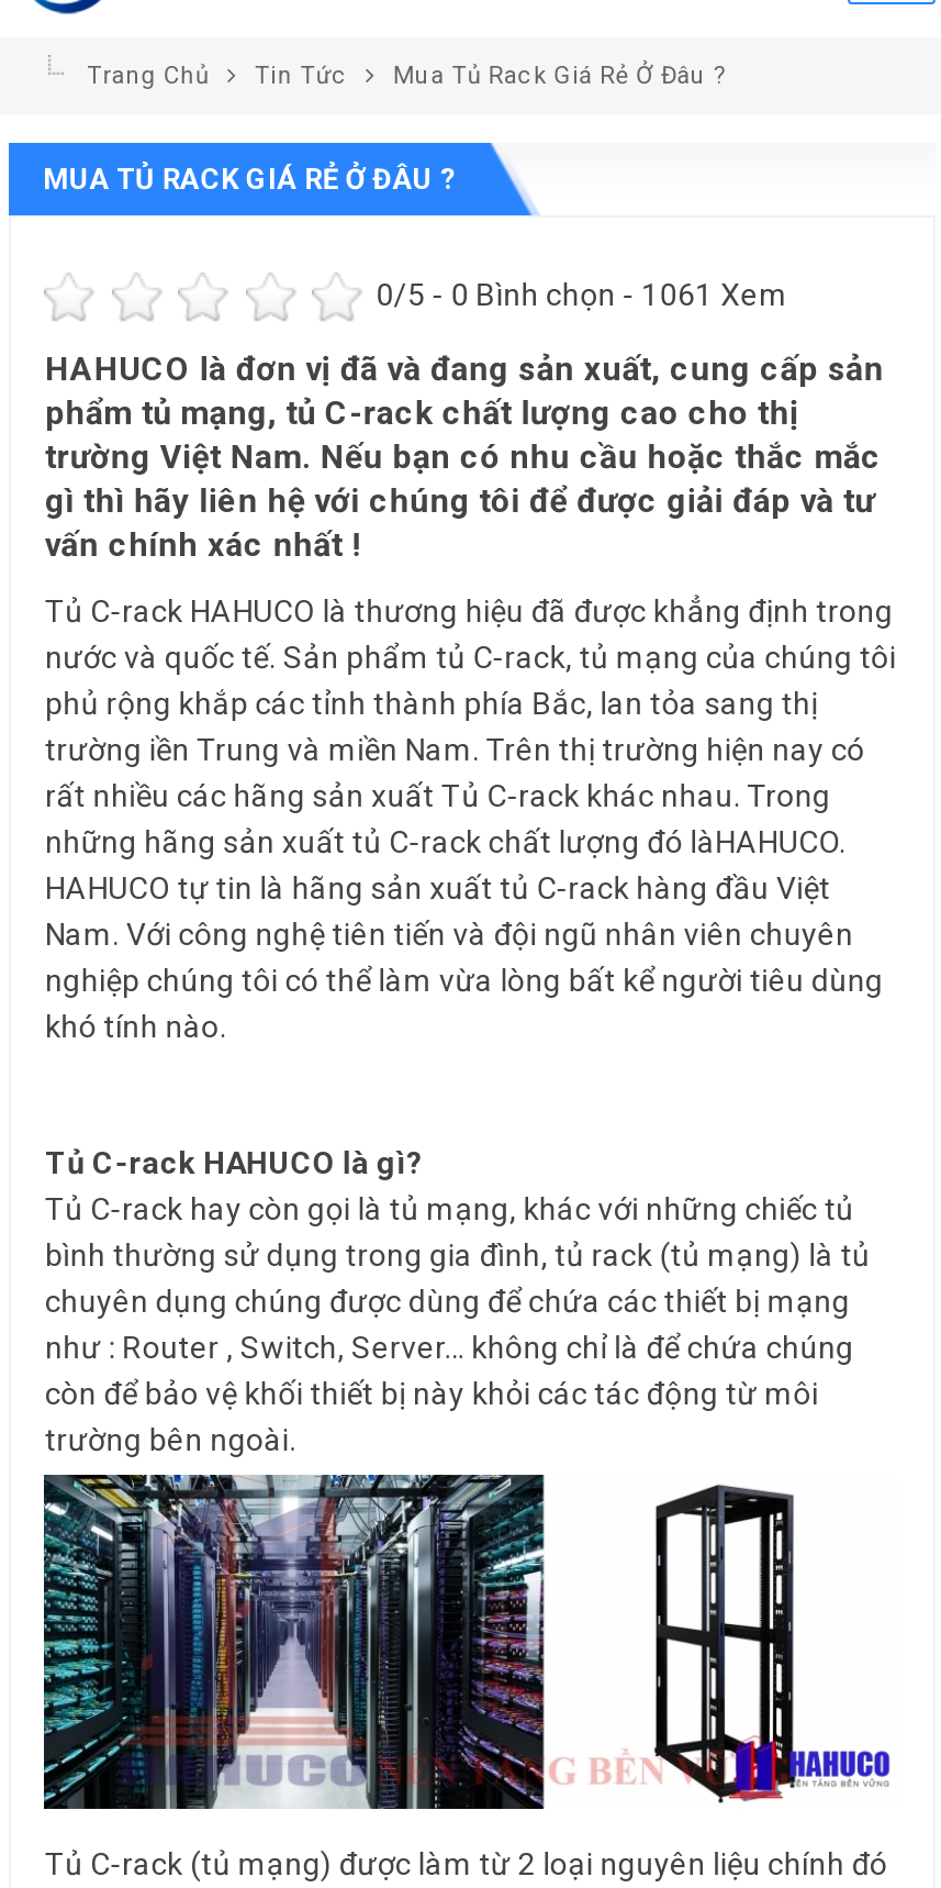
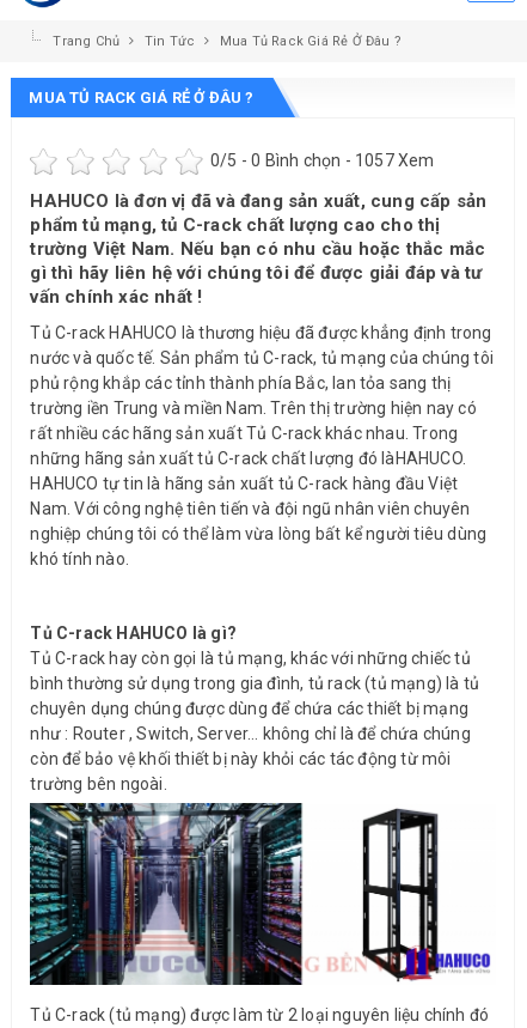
[376,278,788,313] 0/5 - 0 Bình chọn - 1061 Xem -> [210,151,435,170] 0/5 - 0 Bình chọn - 1057 Xem

